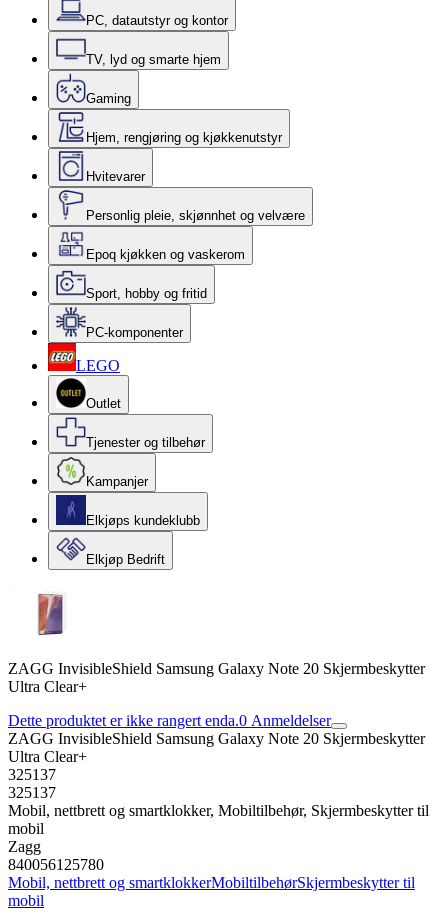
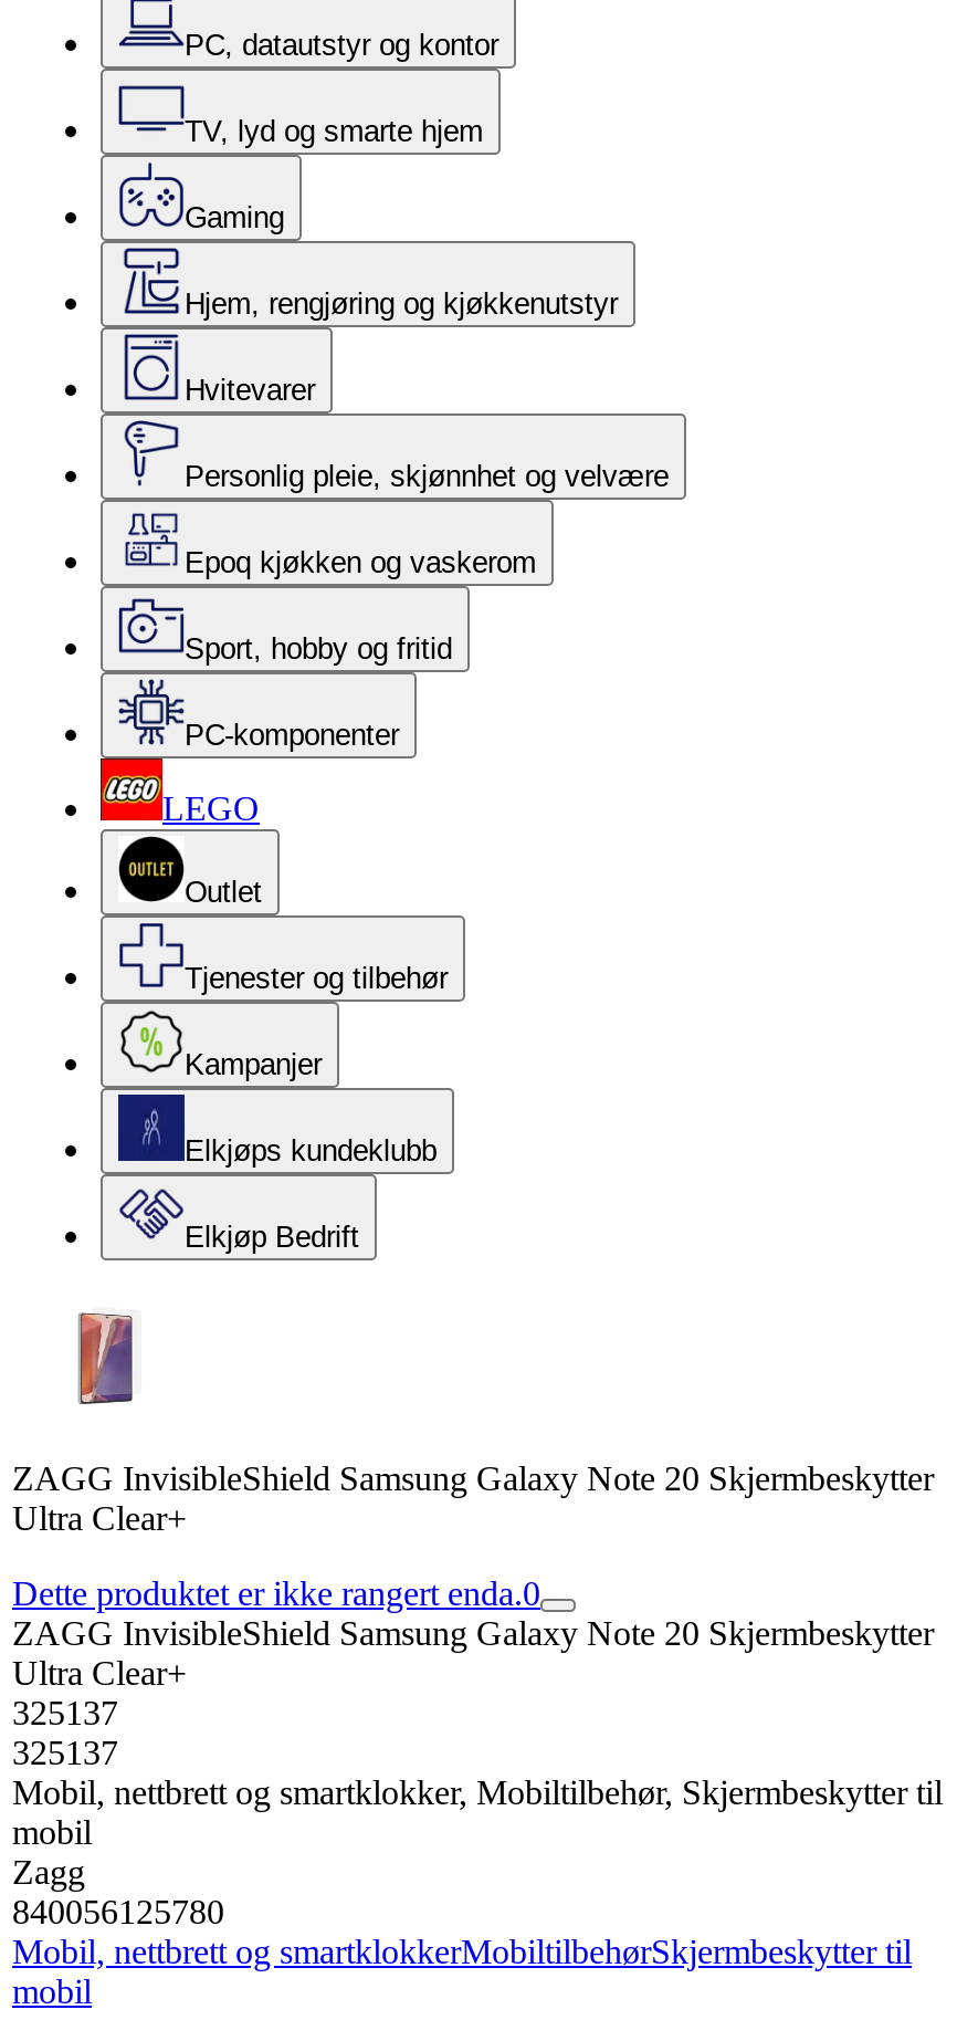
[8,712,331,729] Dette produktet er ikke rangert enda.0 Anmeldelser -> [12,1574,540,1612] Dette produktet er ikke rangert enda.0

